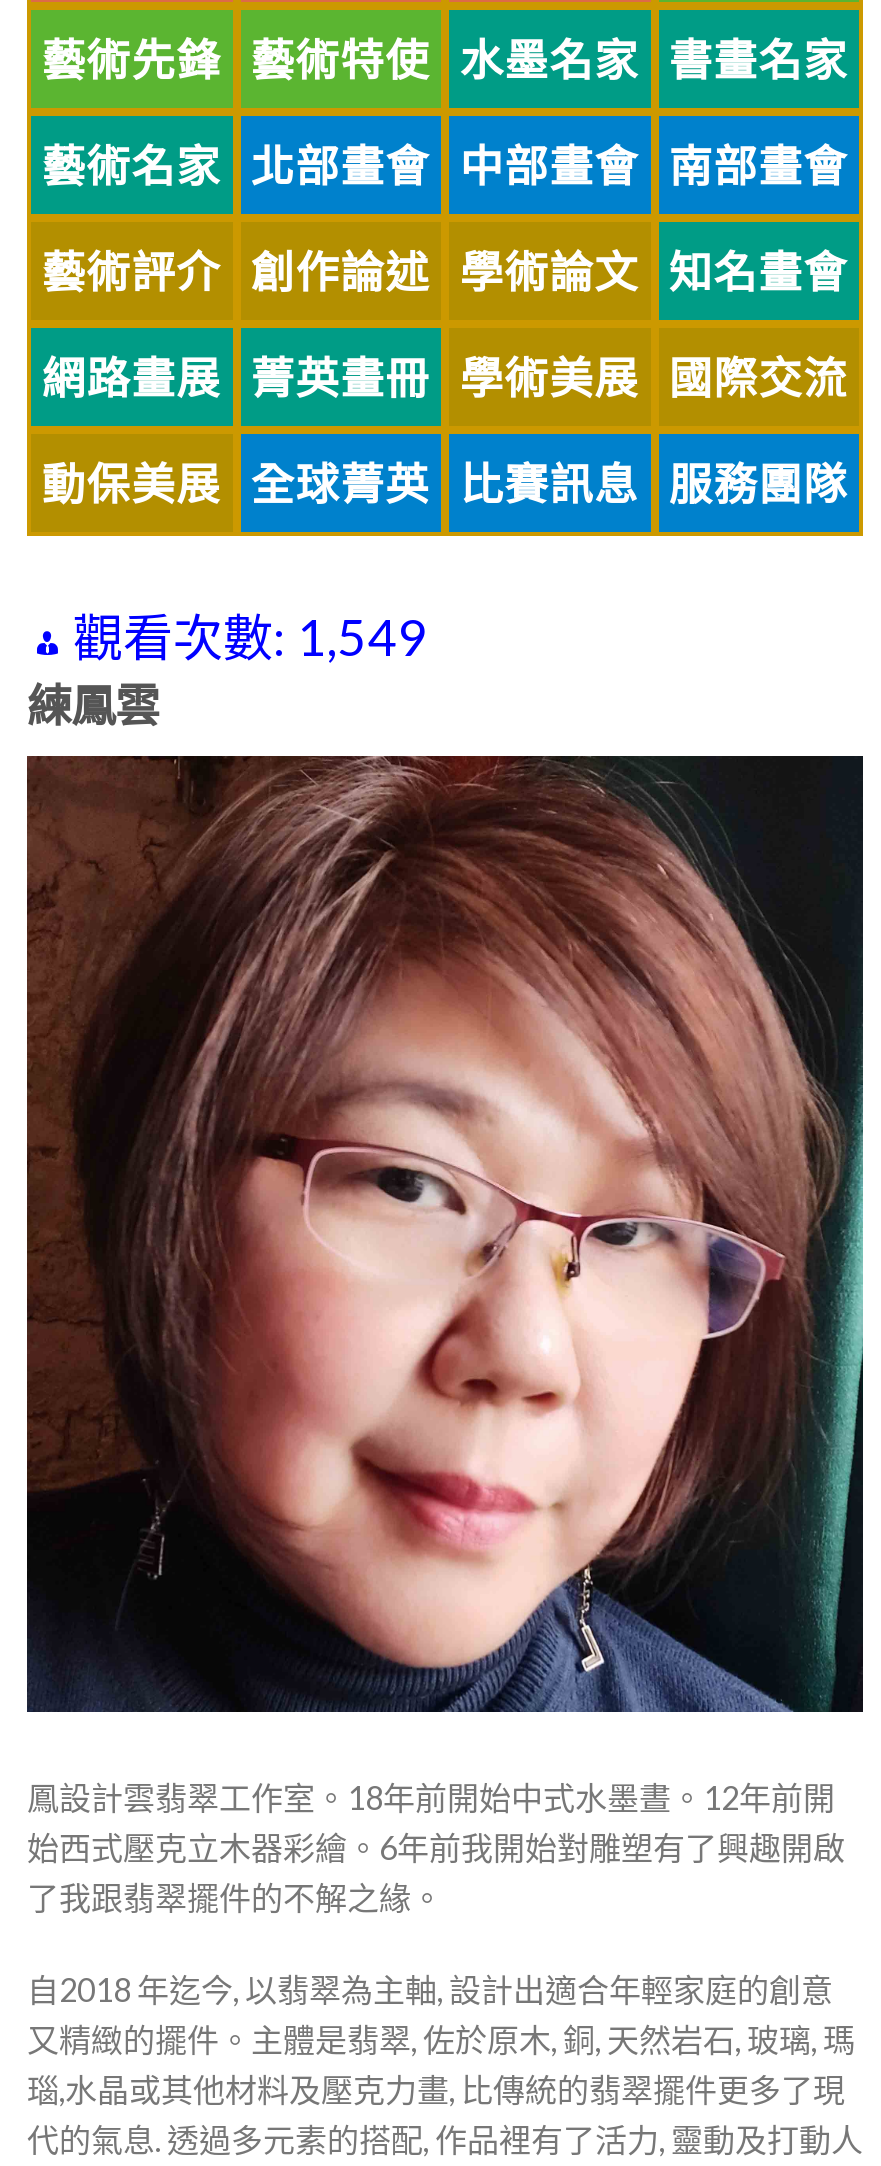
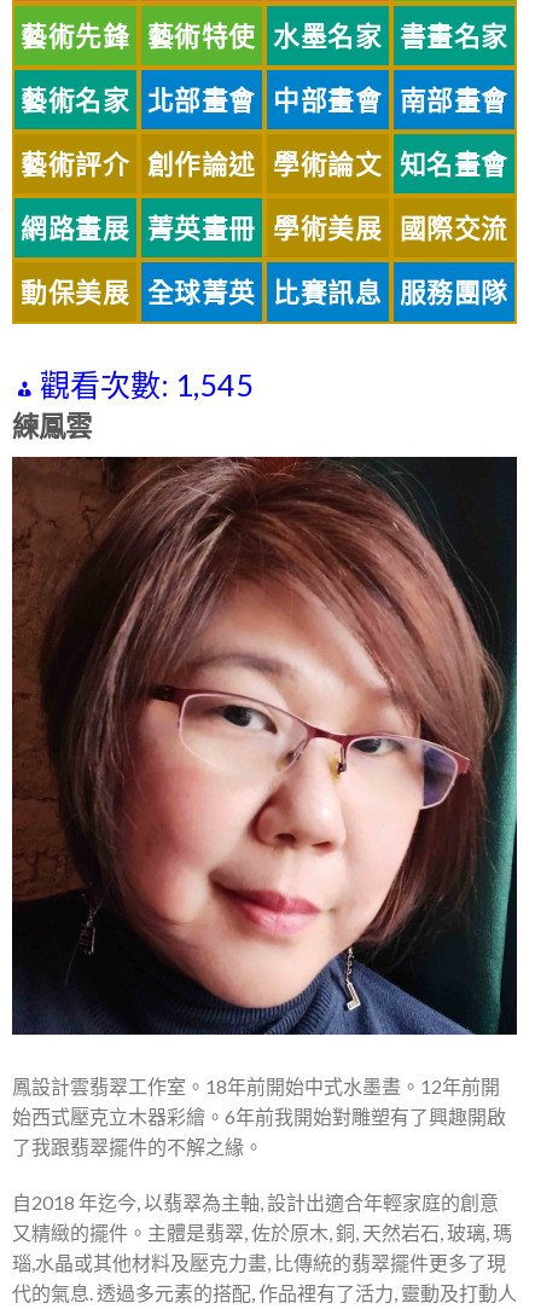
[73,606,427,666] 觀看次數: 1,549 -> [40,366,254,402] 觀看次數: 1,545

